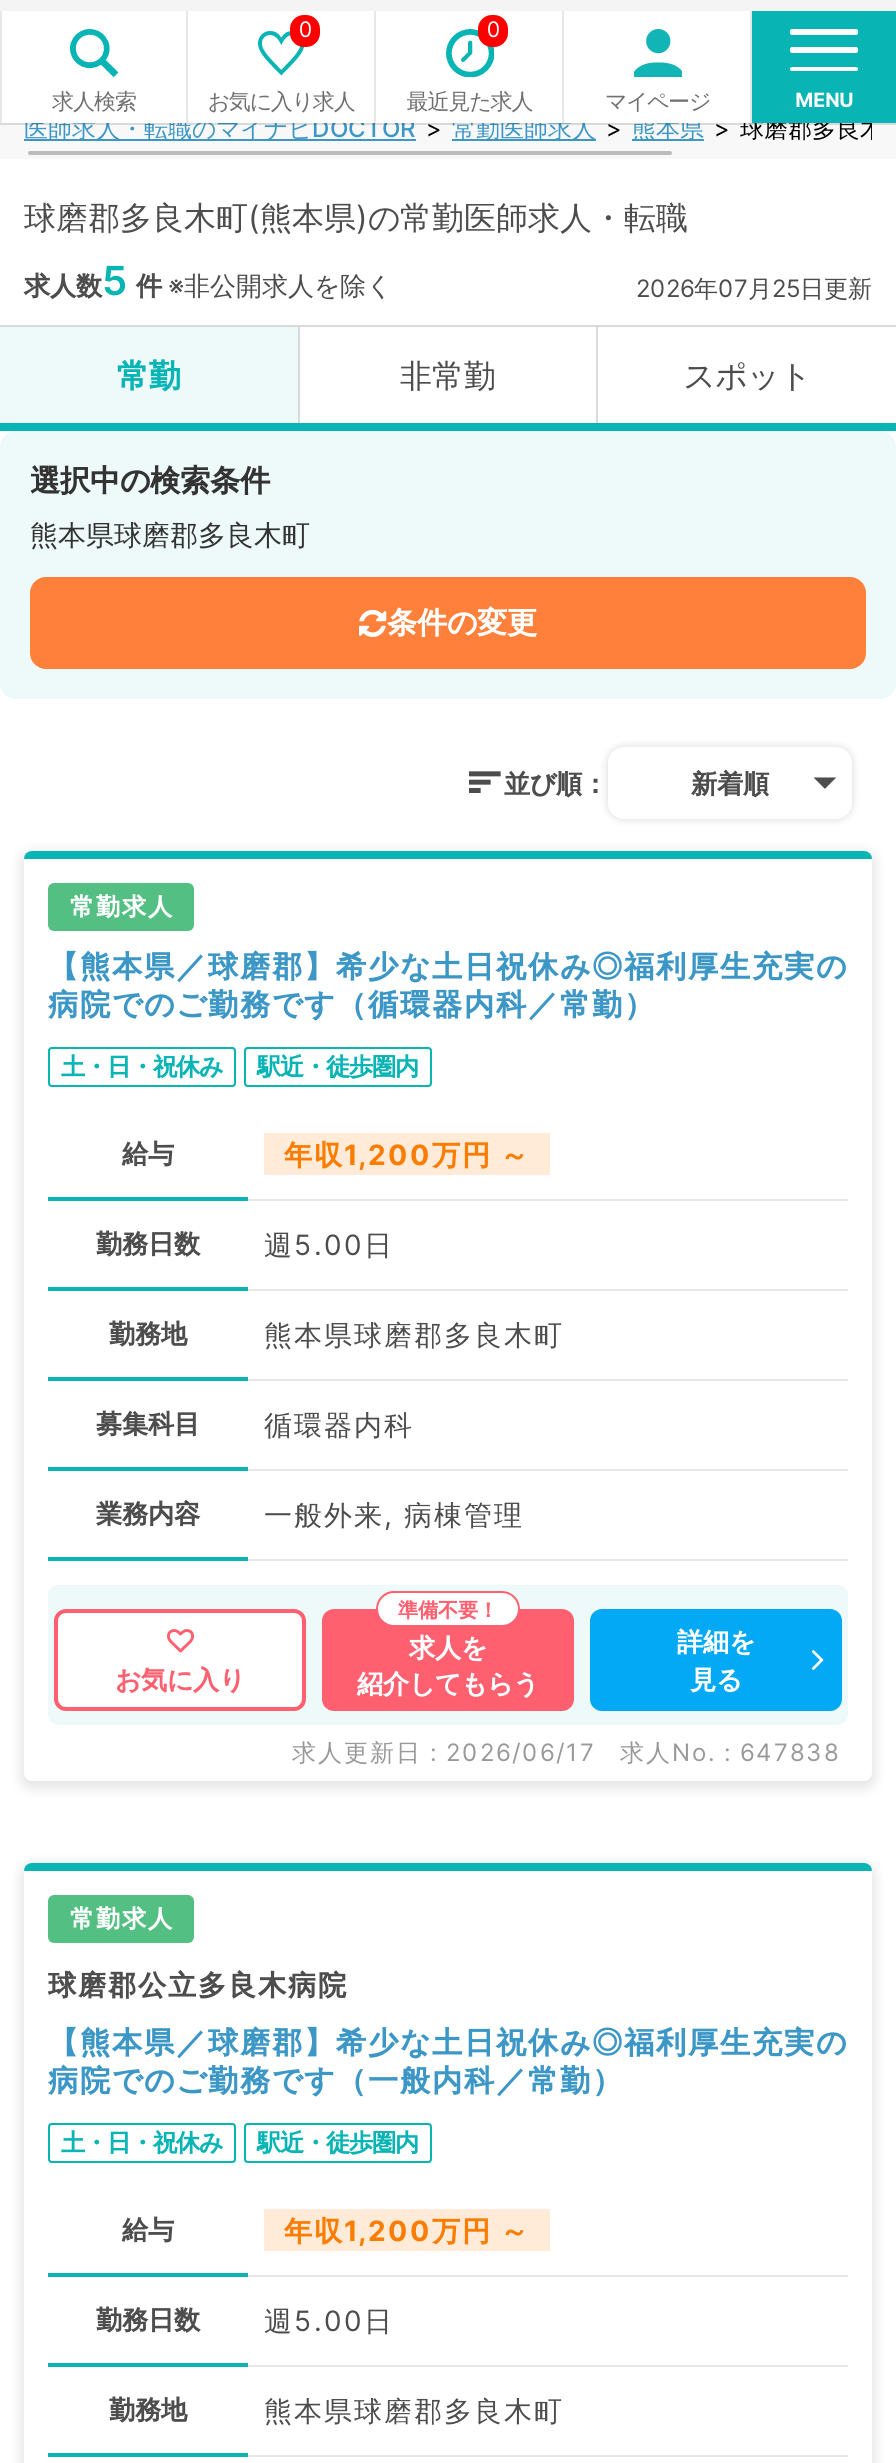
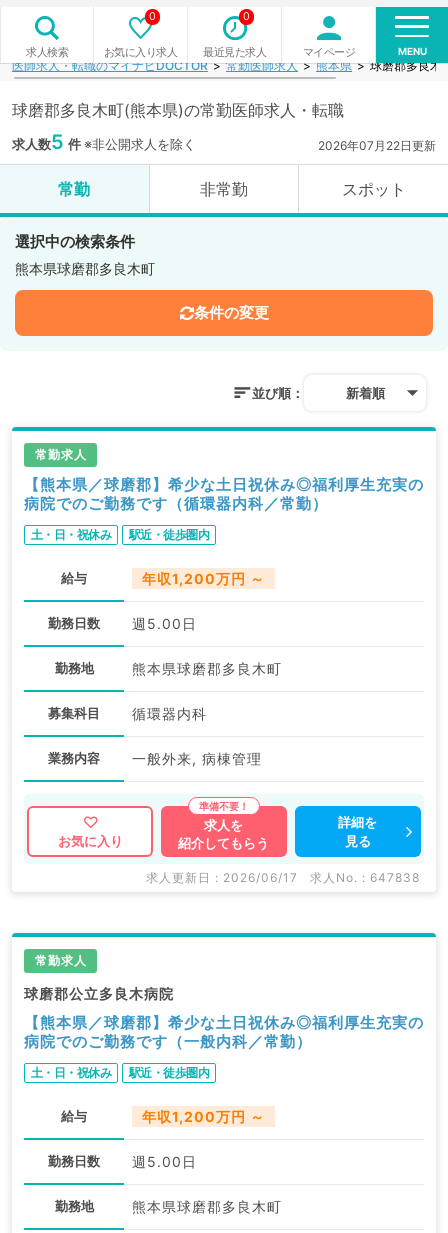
[636,273,872,303] 2026年07月25日更新 -> [318,138,436,153] 2026年07月22日更新

